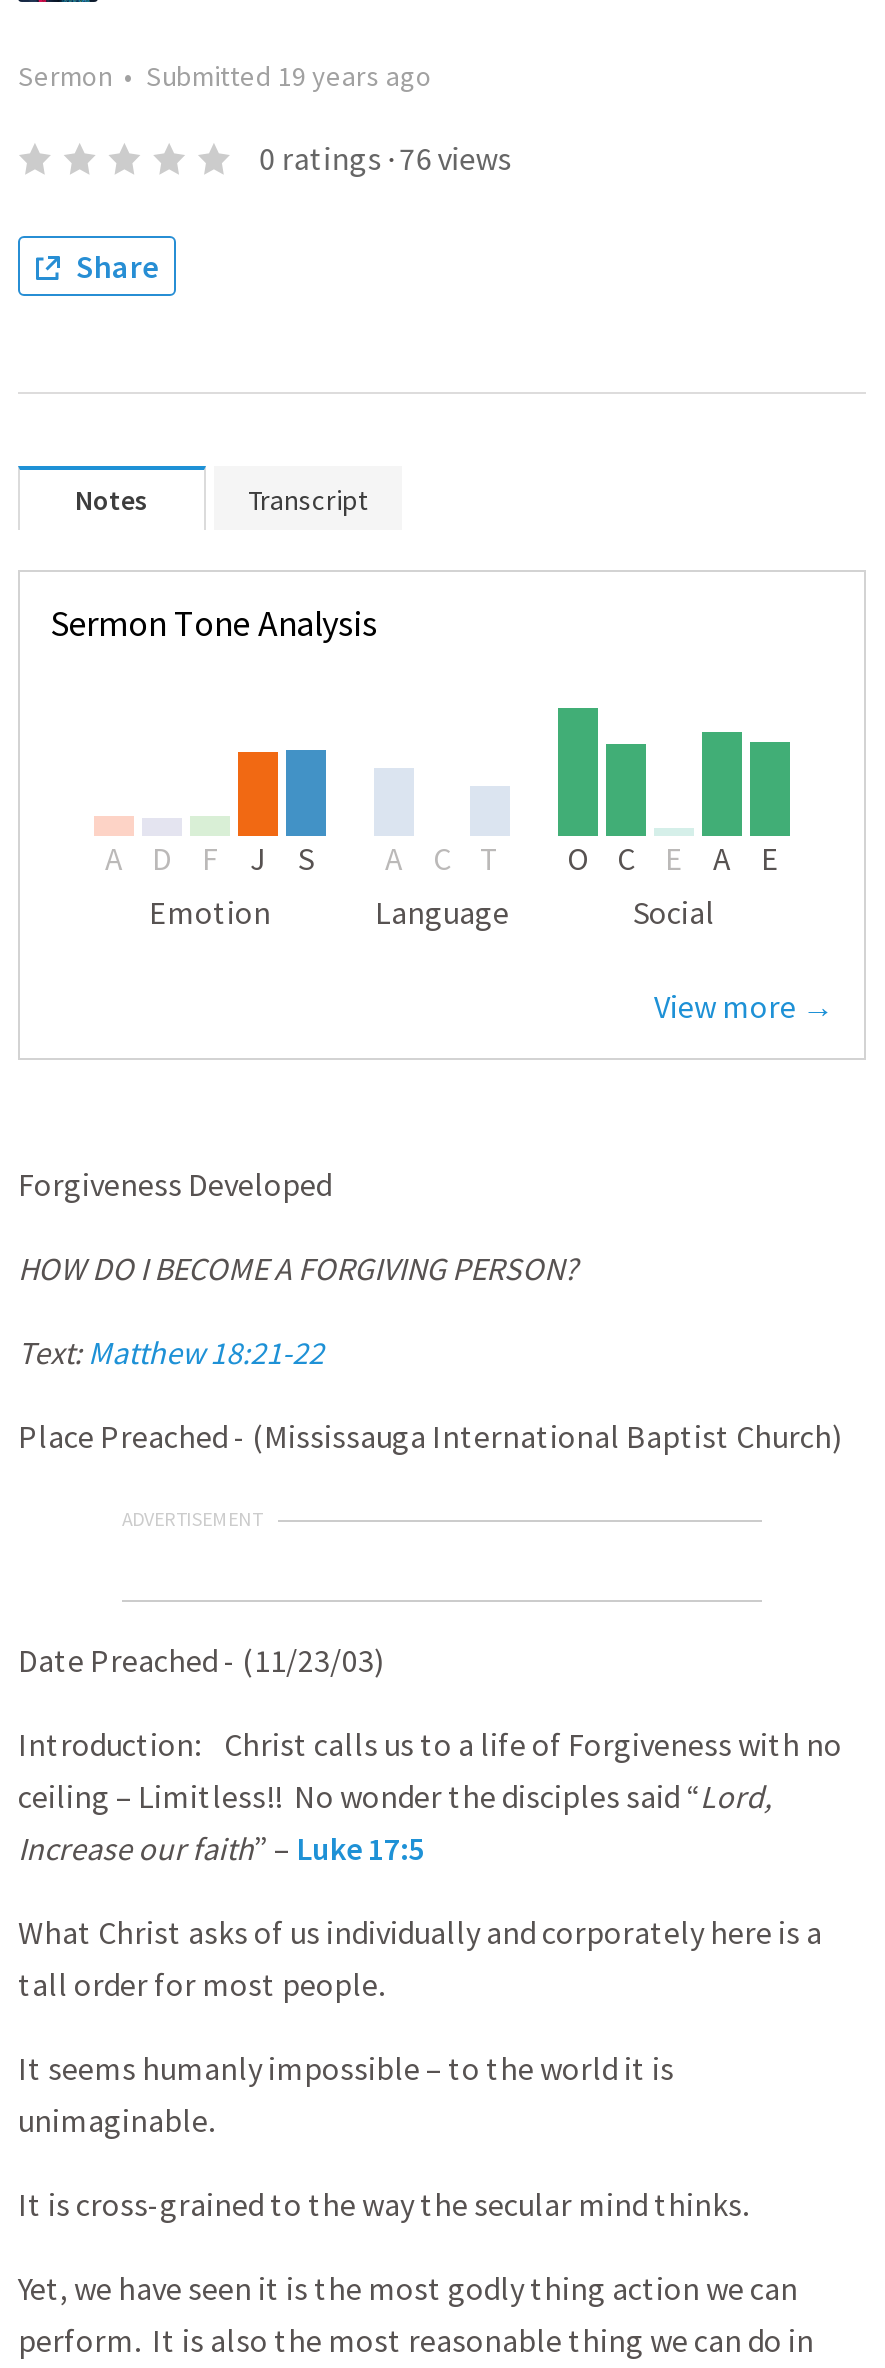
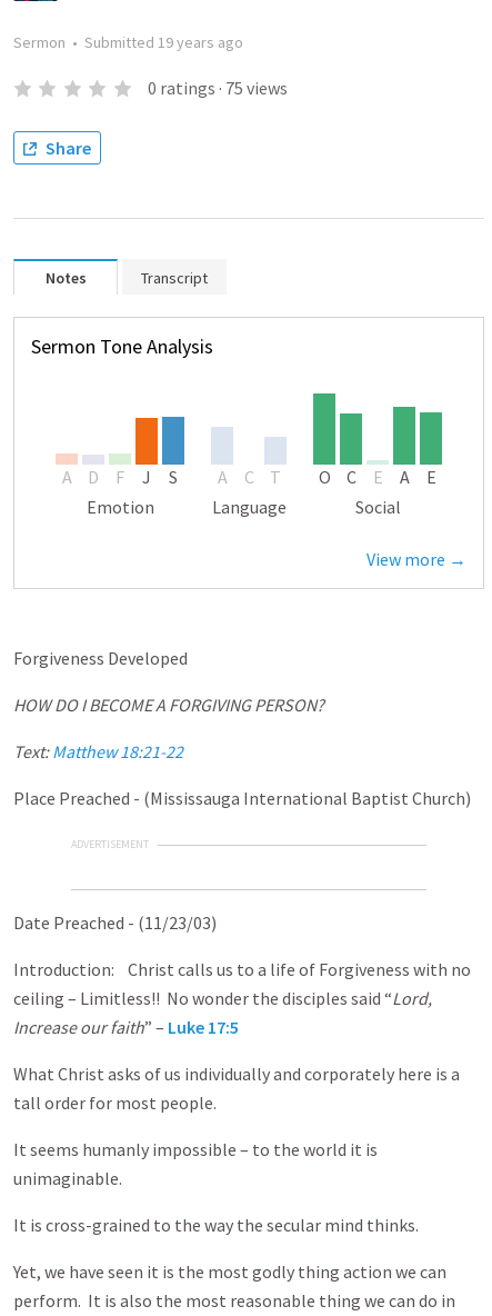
[259,138,511,178] 0 ratings · 76 views -> [147,77,287,99] 0 ratings · 75 views

